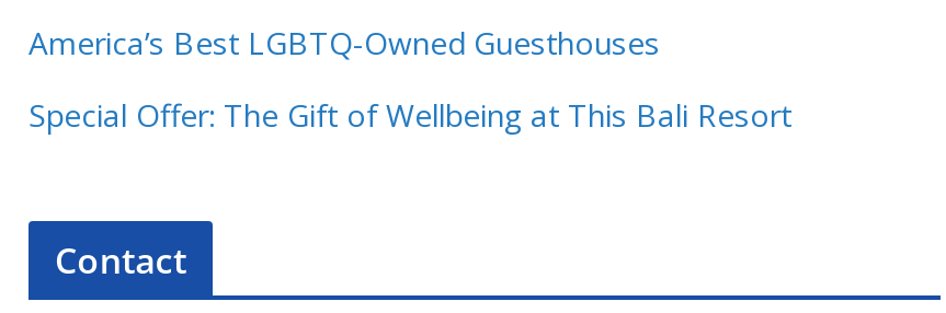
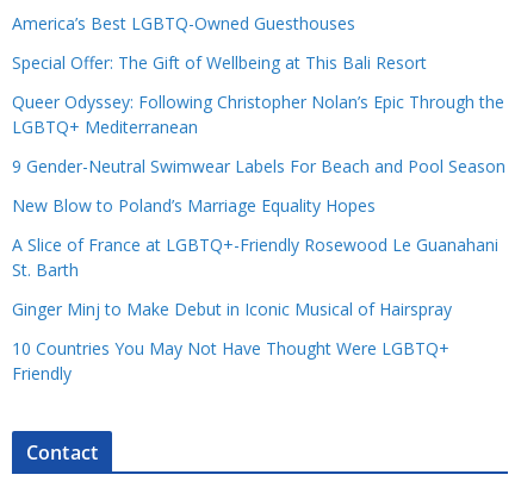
none -> [12,90,506,384] Queer Odyssey: Following Christopher Nolan’s Epic Through the | LGBTQ+ Mediterranean | 9 Gender-Neutral Swimwear Labels For Beach and Pool Season | New Blow to Poland’s Marriage Equality Hopes | A Slice of France at LGBTQ+-Friendly Rosewood Le Guanahani | St. Barth | Ginger Minj to Make Debut in Iconic Musical of Hairspray | 10 Countries You May Not Have Thought Were LGBTQ+ | Friendly

